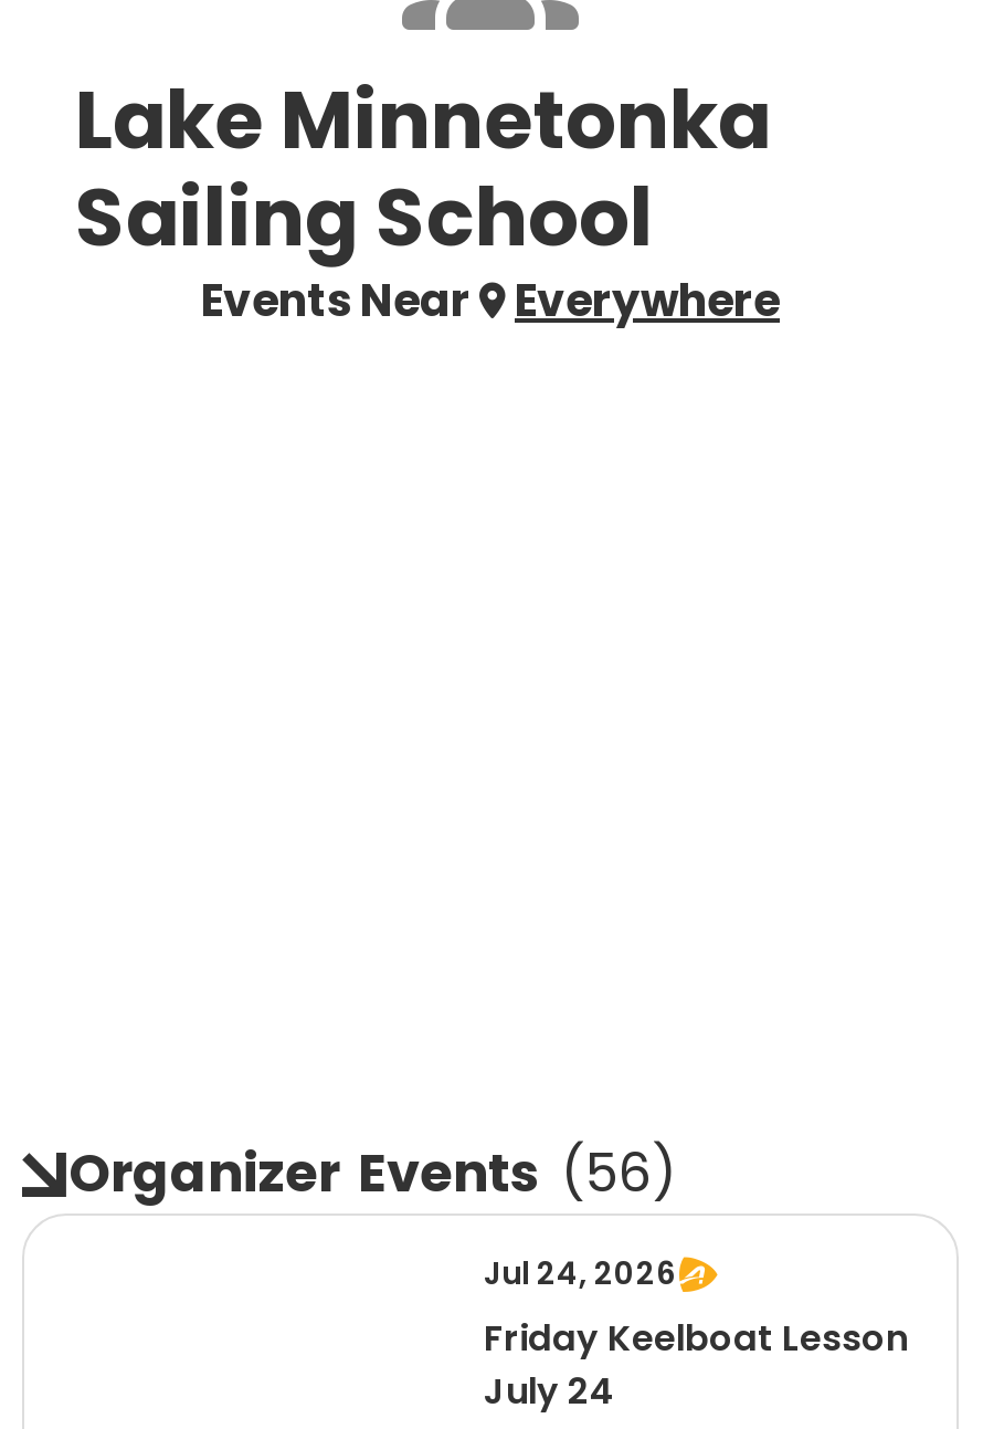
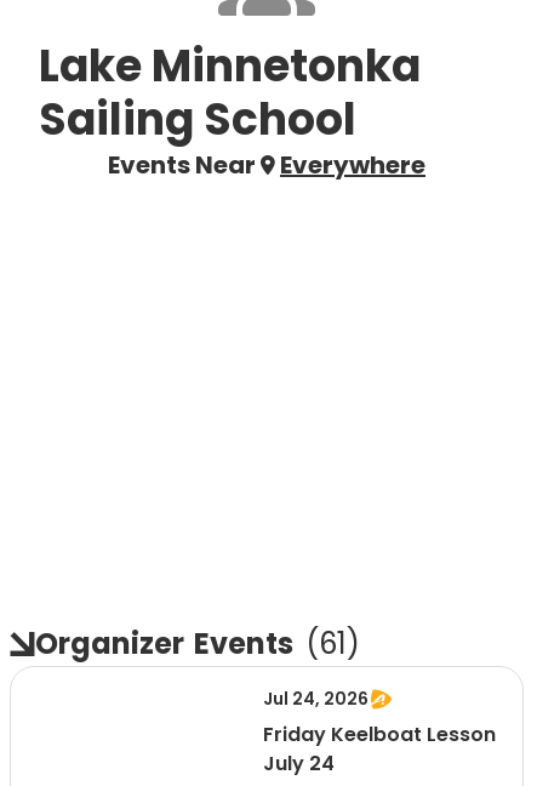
[68,1136,676,1209] Organizer Events (56) -> [35,623,360,663] Organizer Events (61)

